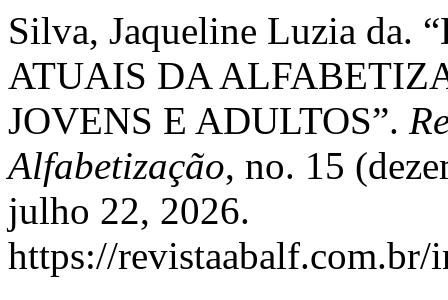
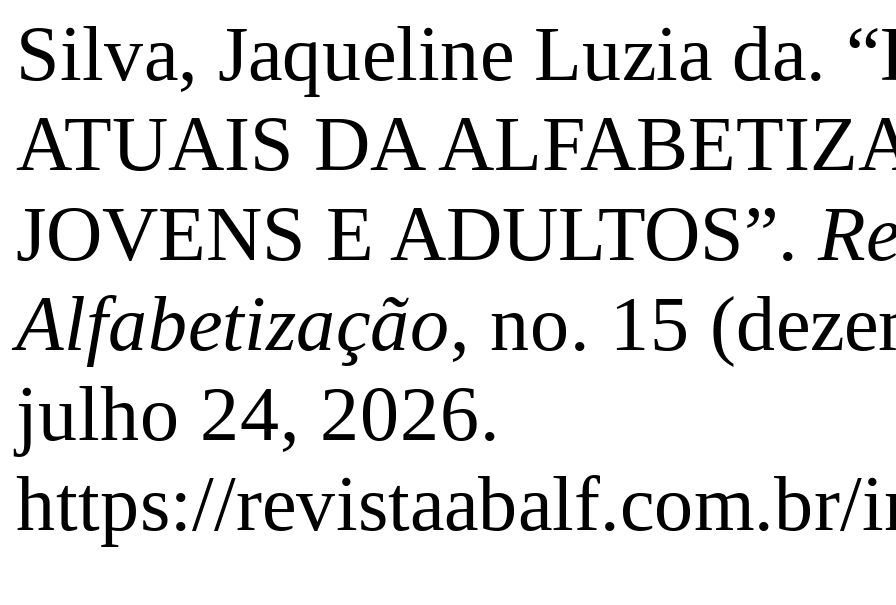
[8,189,250,232] julho 22, 2026. -> [16,370,500,456] julho 24, 2026.

